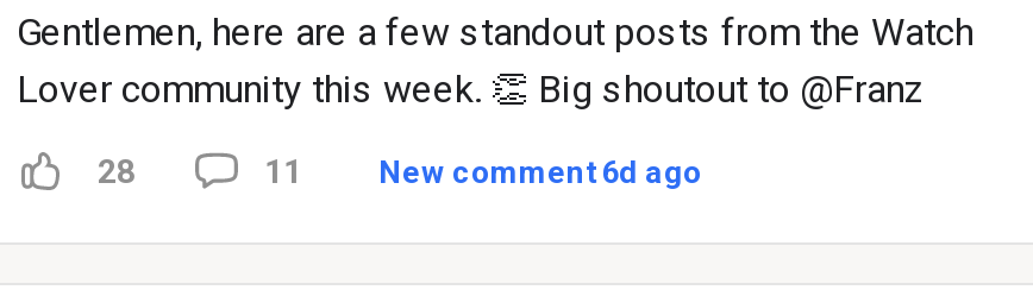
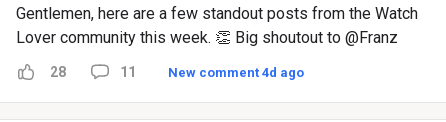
[378,155,702,190] New comment 6d ago -> [168,65,304,80] New comment 4d ago

